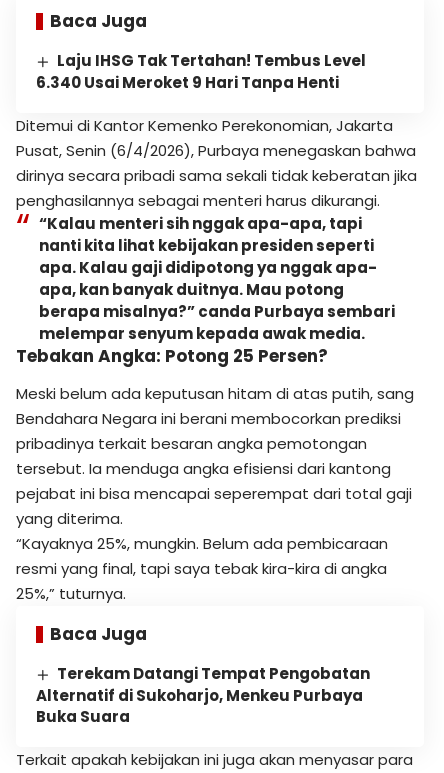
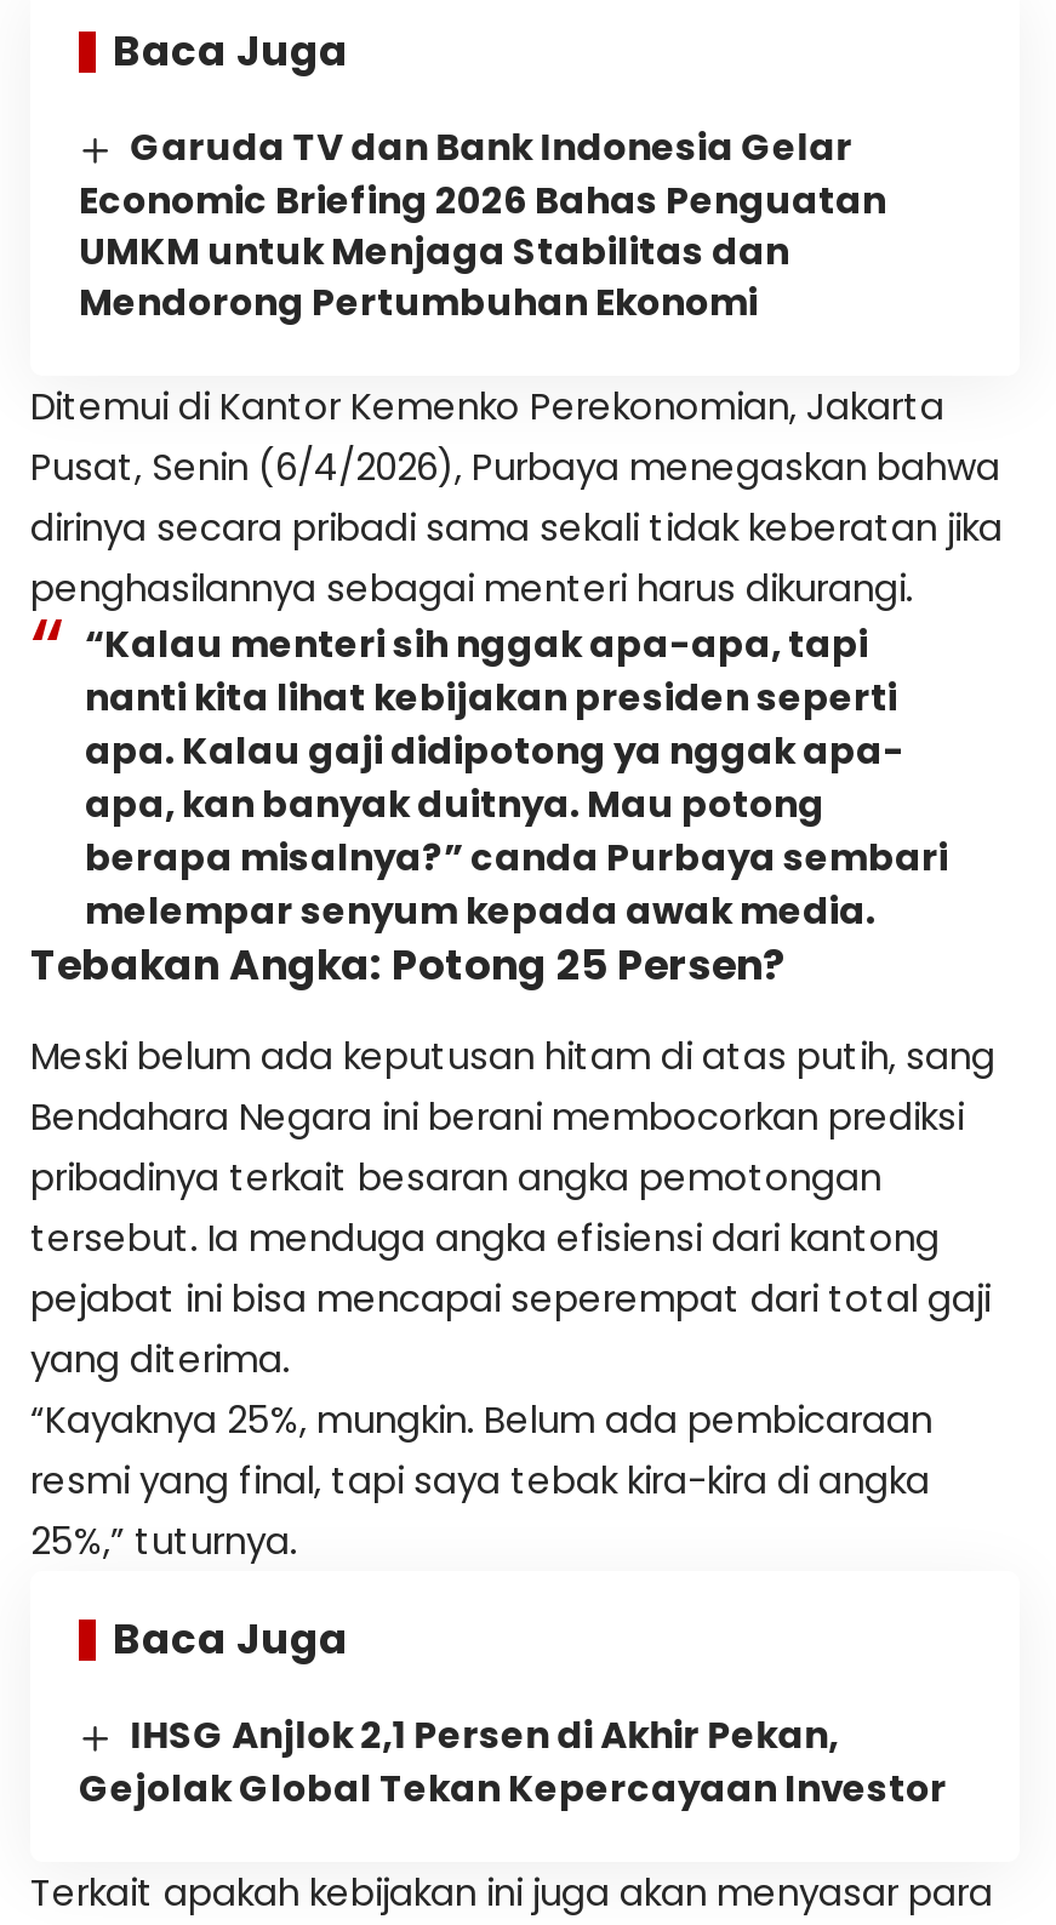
[36,50,366,93] Laju IHSG Tak Tertahan! Tembus Level | 6.340 Usai Meroket 9 Hari Tanpa Henti -> [79,121,886,327] Garuda TV dan Bank Indonesia Gelar | Economic Briefing 2026 Bahas Penguatan | UMKM untuk Menjaga Stabilitas dan | Mendorong Pertumbuhan Ekonomi
moved [16,115,417,646] -> [30,380,1003,1669]: Ditemui di Kantor Kemenko Perekonomian, Jakarta | Pusat, Senin (6/4/2026), Purbaya menegaskan bahwa | dirinya secara pribadi sama sekali tidak keberatan jika | ... | 25%,” tuturnya. | Baca Juga
[36,663,370,727] Terekam Datangi Tempat Pengobatan | Alternatif di Sukoharjo, Menkeu Purbaya | Buka Suara -> [79,1710,947,1814] IHSG Anjlok 2,1 Persen di Akhir Pekan, | Gejolak Global Tekan Kepercayaan Investor

